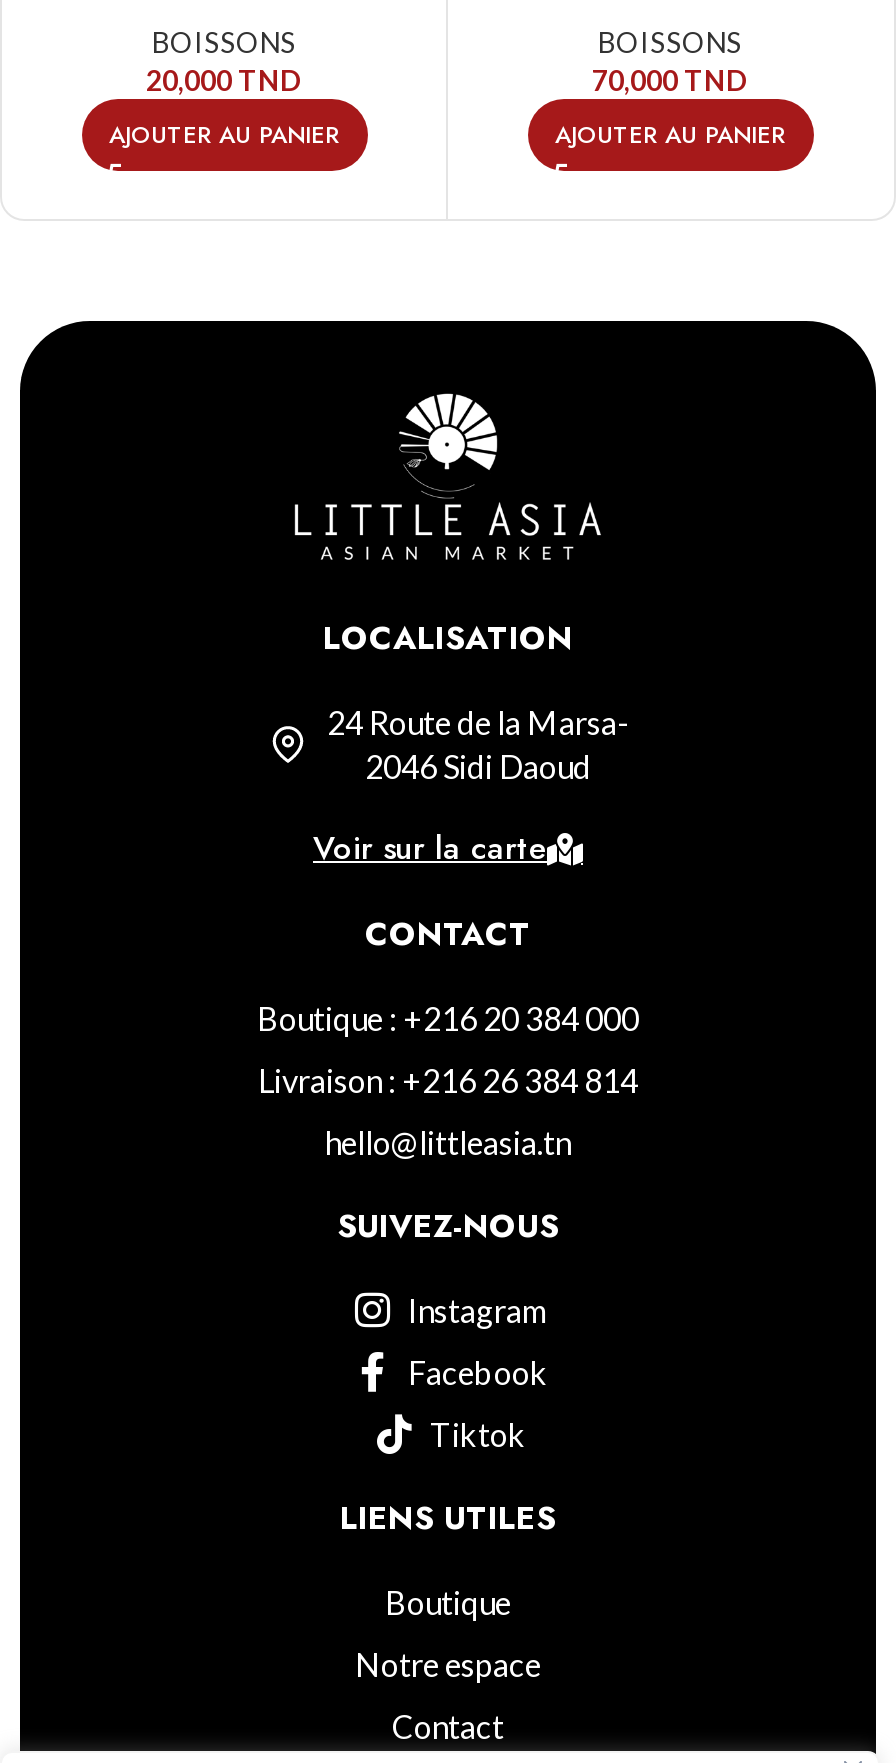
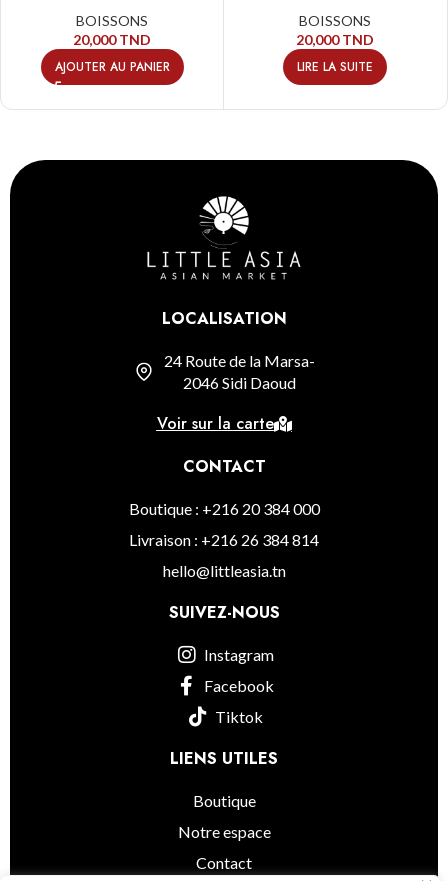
[592,63,748,97] 70,000 TND -> [296,31,374,48] 20,000 TND
[555,117,785,153] AJOUTER AU PANIER -> [297,58,373,76] LIRE LA SUITE

